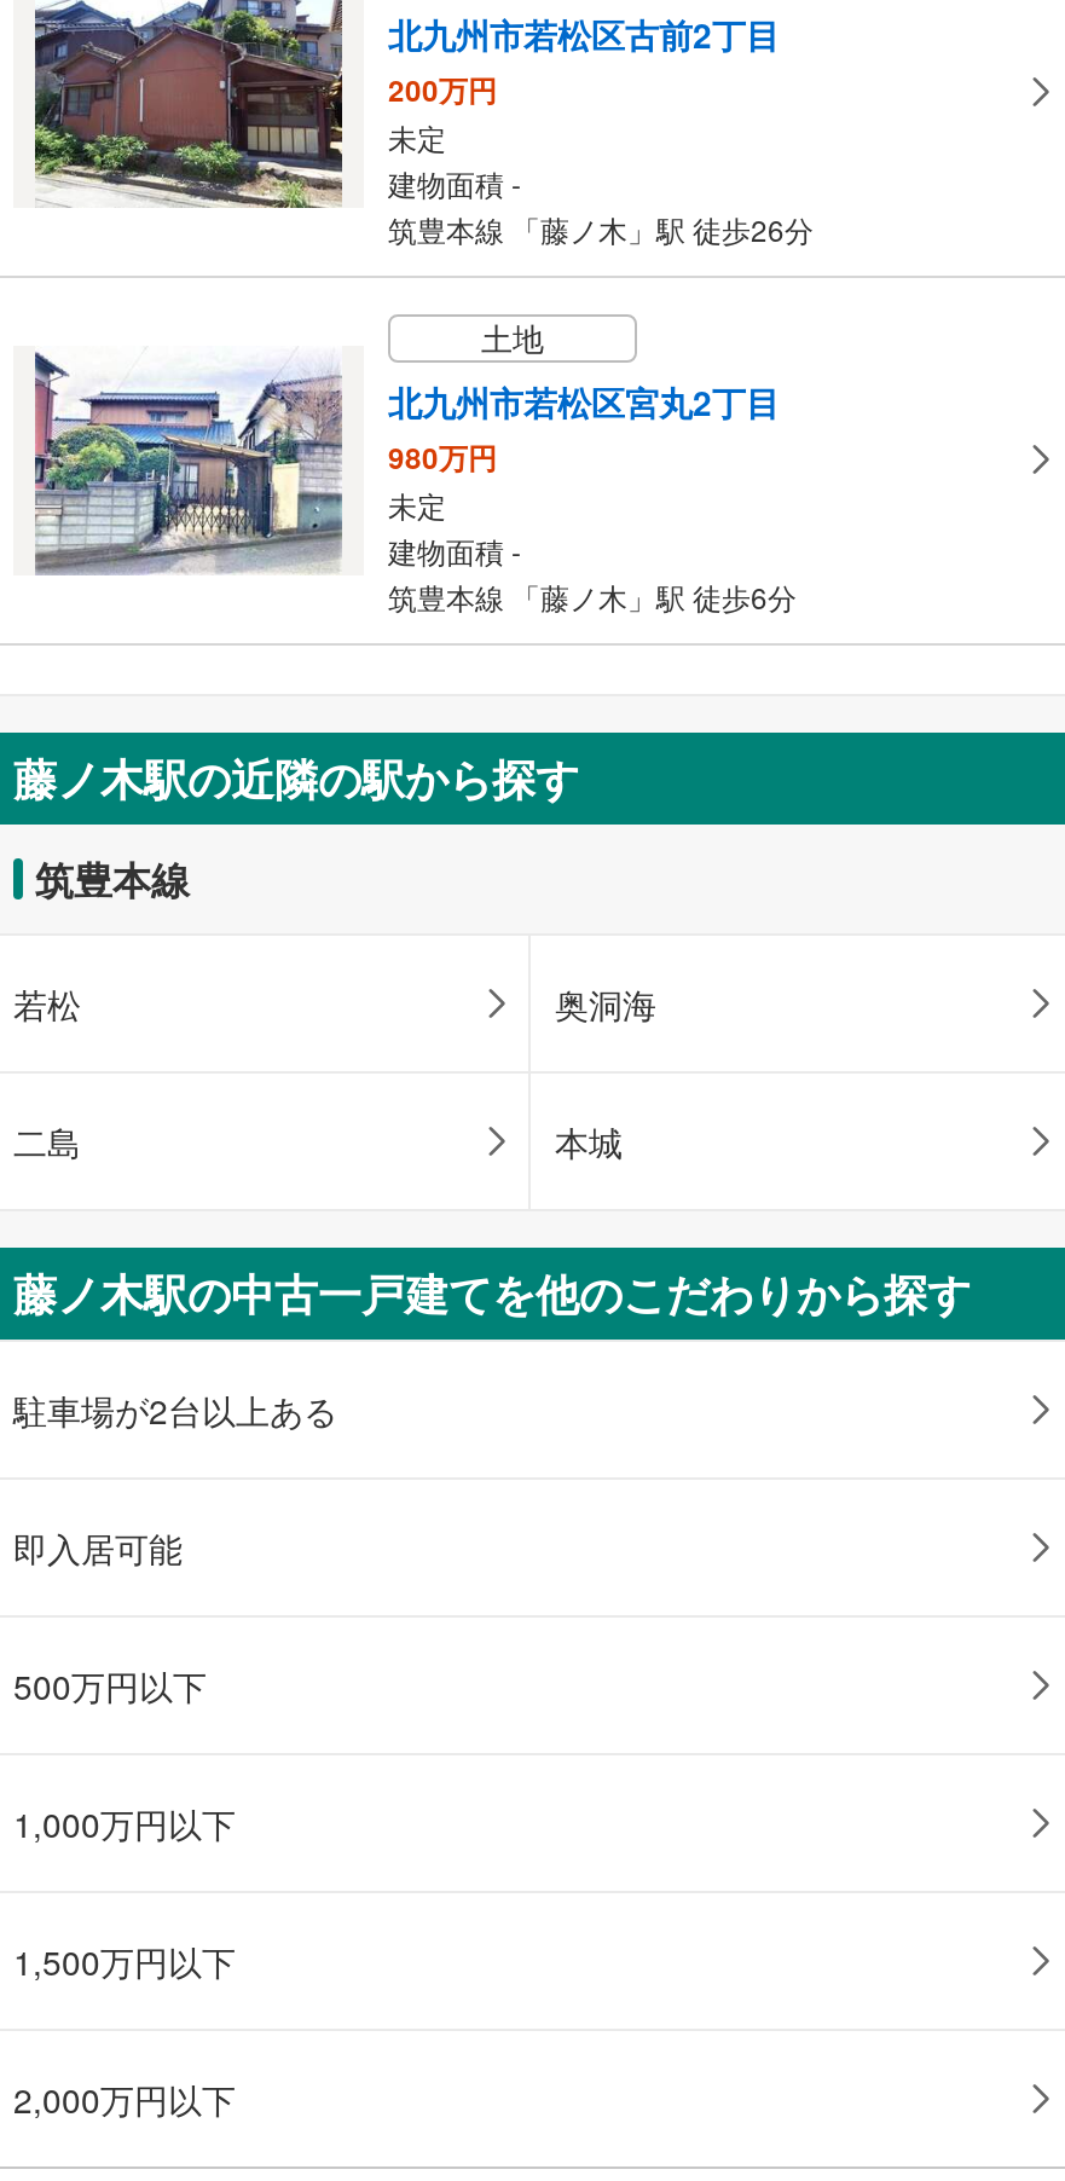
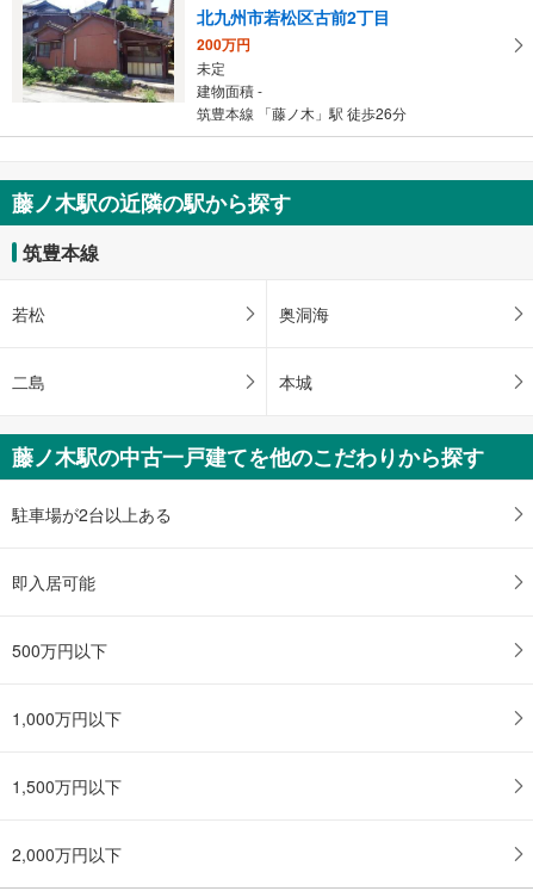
[33,315,797,616] [image] | 土地 | 北九州市若松区宮丸2丁目 | 980万円 | 未定 | 建物面積 - | 筑豊本線 「藤ノ木」駅 徒歩6分 -> none

